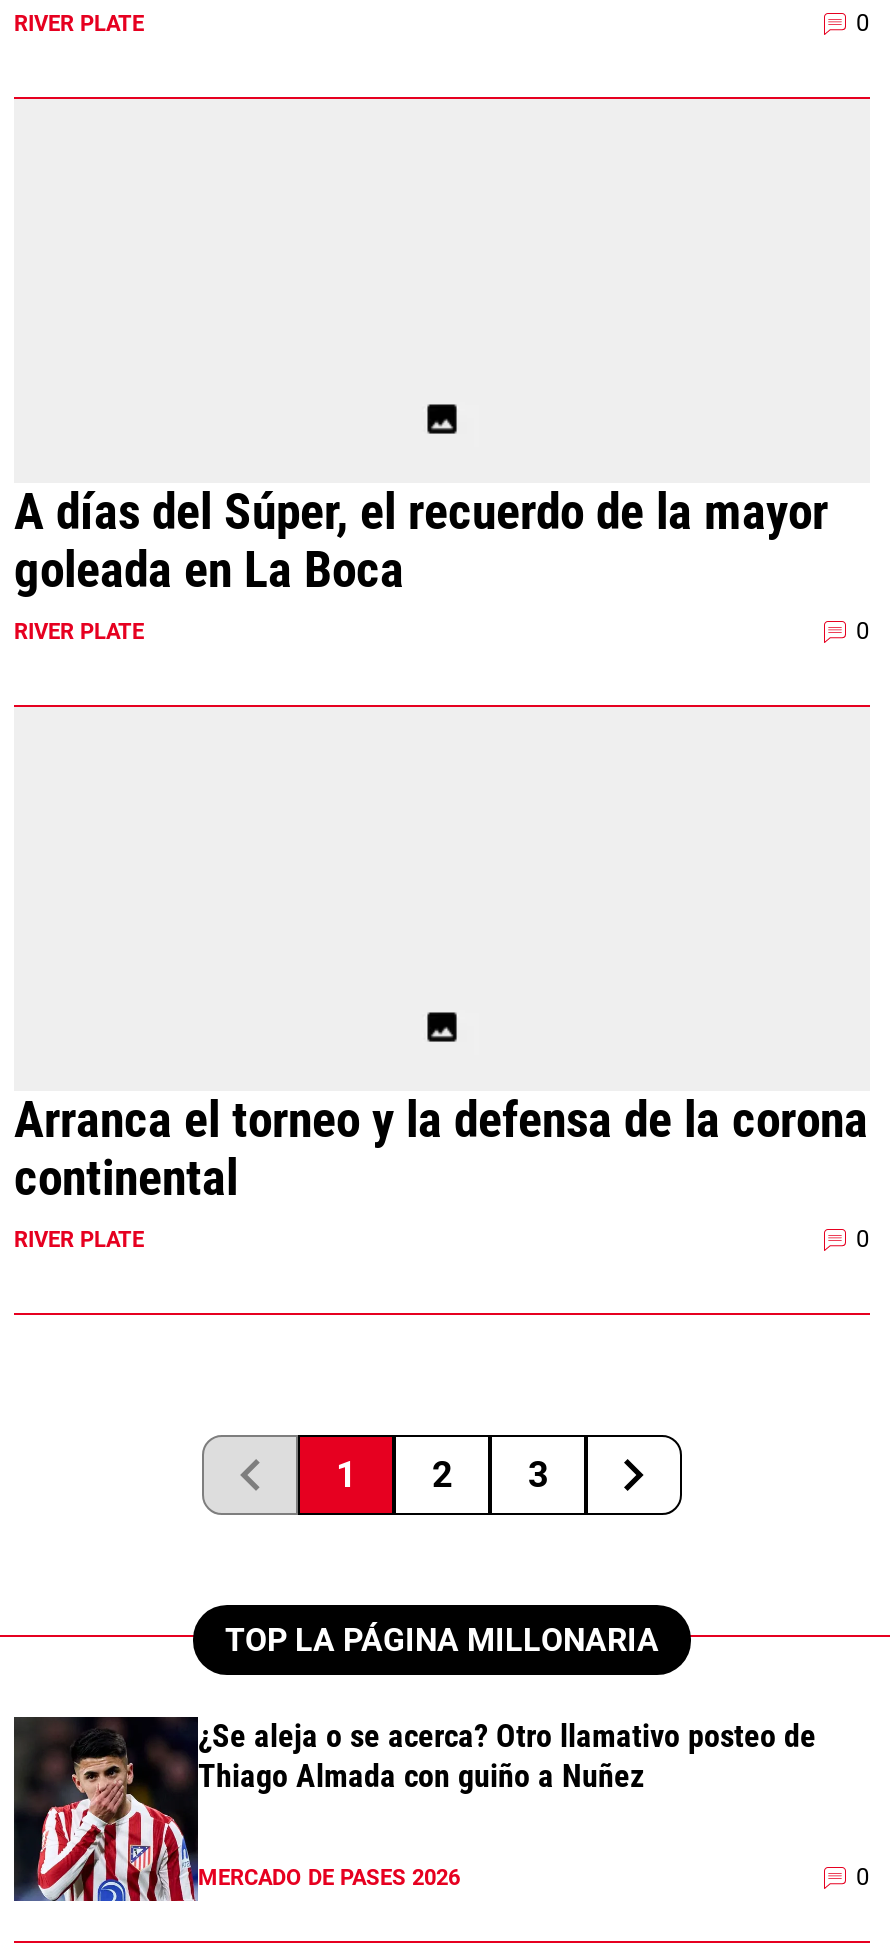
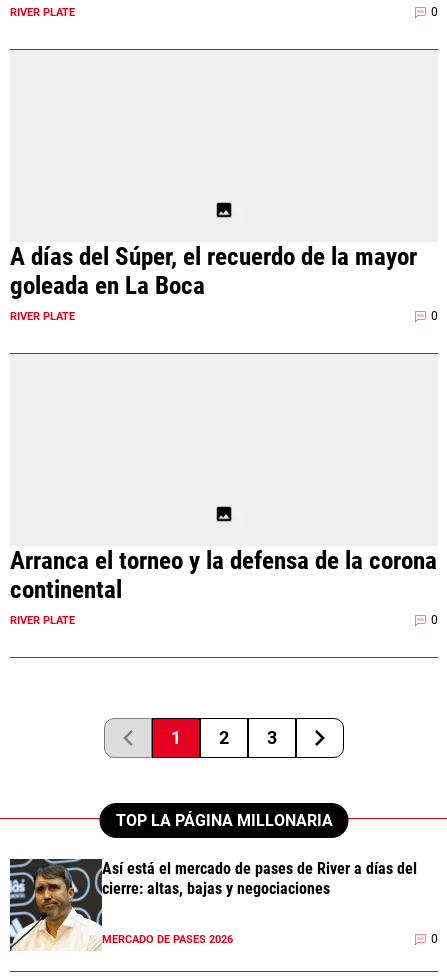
[12,1716,816,1903] [image] | ¿Se aleja o se acerca? Otro llamativo posteo de | Thiago Almada con guiño a Nuñez -> [10,858,417,951] [image] | Así está el mercado de pases de River a días del | cierre: altas, bajas y negociaciones

